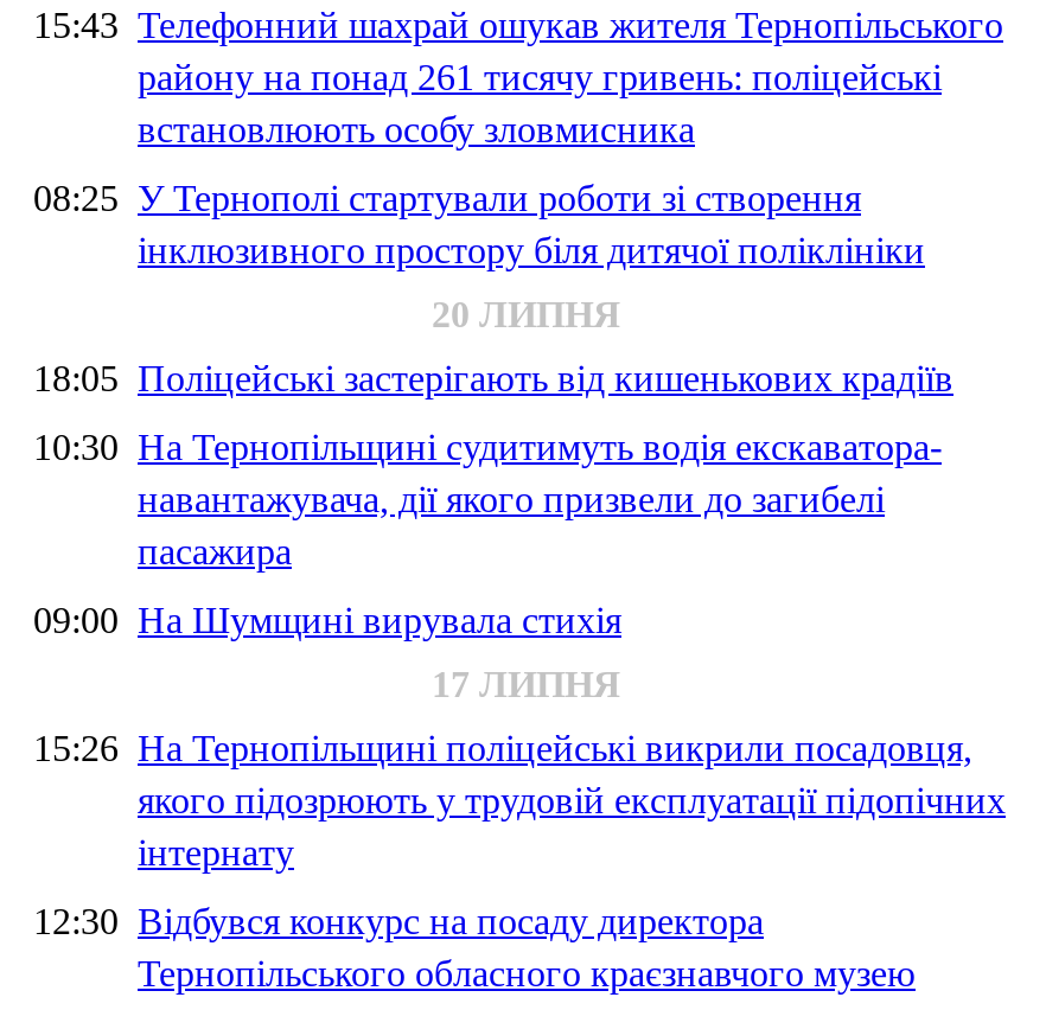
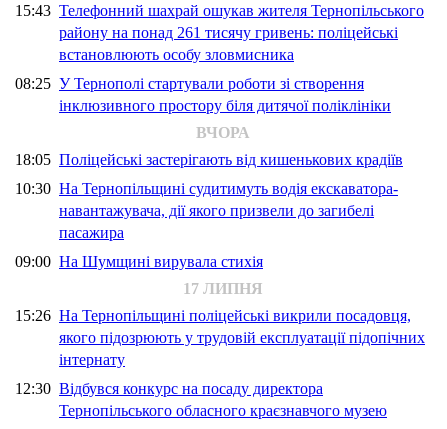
[432,295,621,335] 20 ЛИПНЯ -> [196,124,250,141] ВЧОРА

